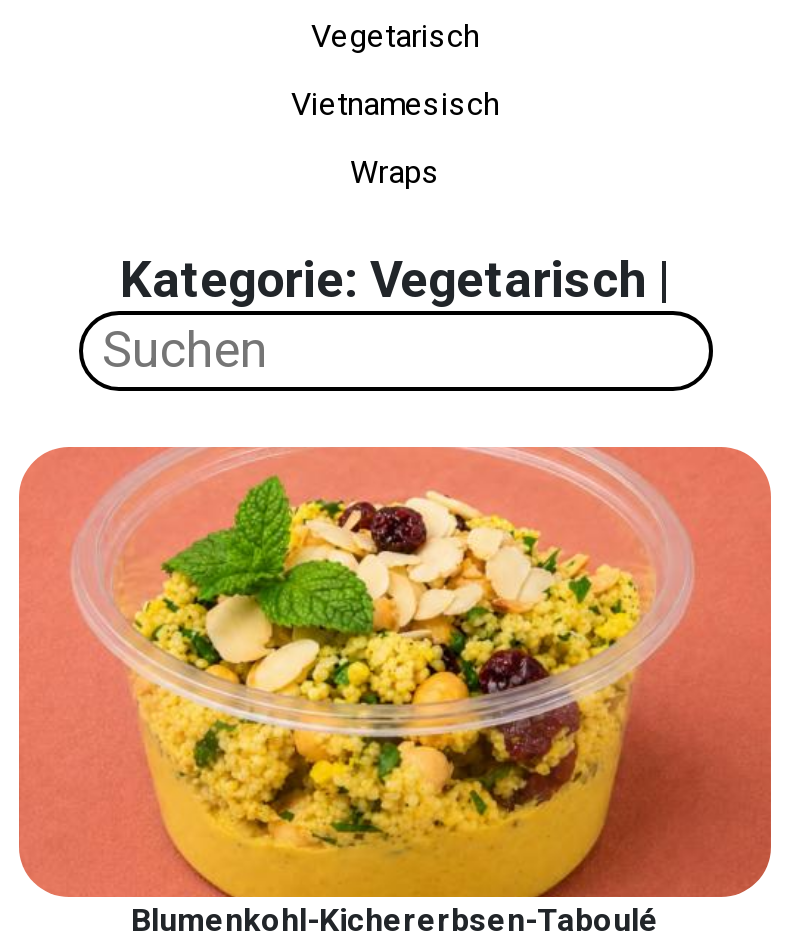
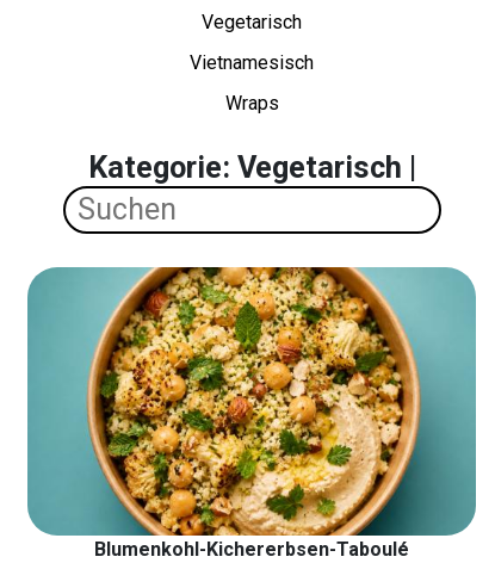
[17,445,773,899] [image] -> [26,266,477,537] [image]

